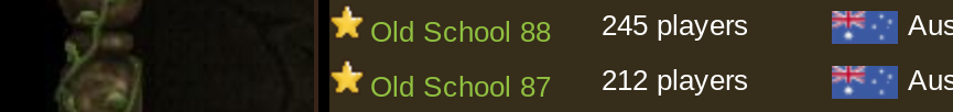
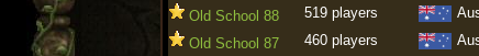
[370,9,749,48] Old School 88 245 players -> [188,4,377,24] Old School 88 519 players
[370,64,749,103] Old School 87 212 players -> [188,32,377,52] Old School 87 460 players

